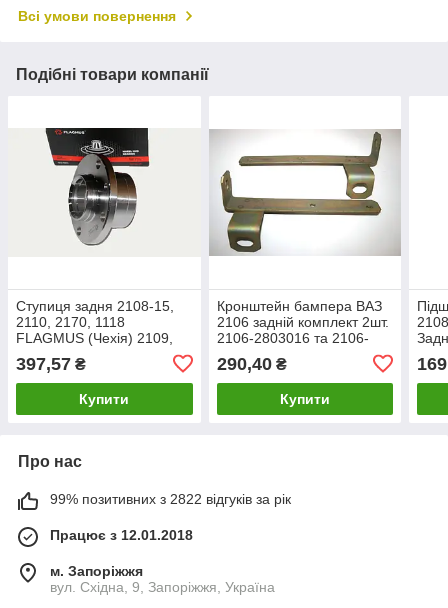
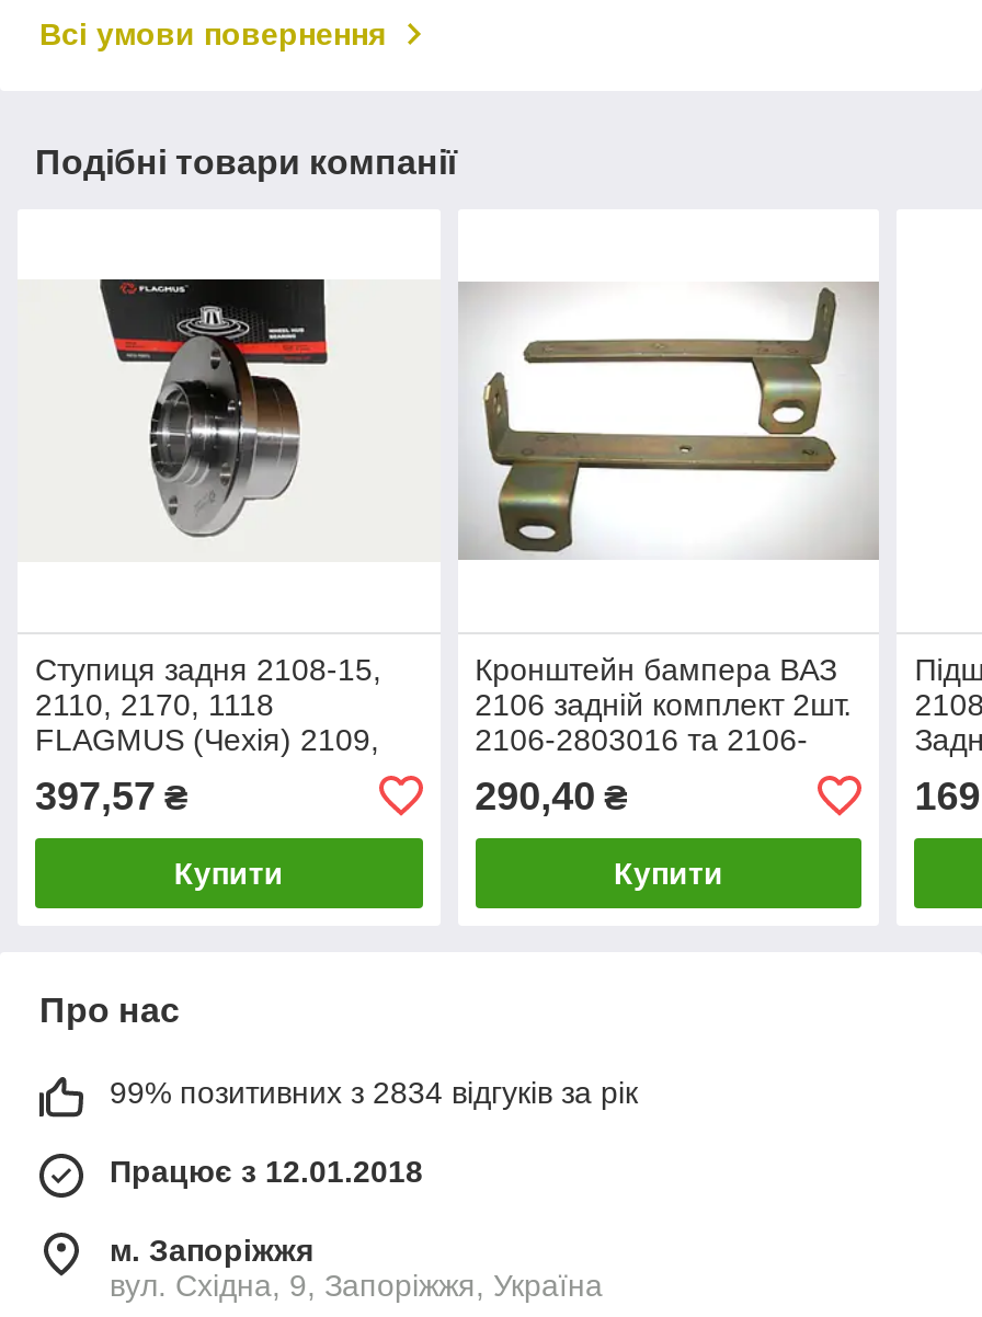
[50,491,291,507] 99% позитивних з 2822 відгуків за рік -> [110,1074,638,1109] 99% позитивних з 2834 відгуків за рік

